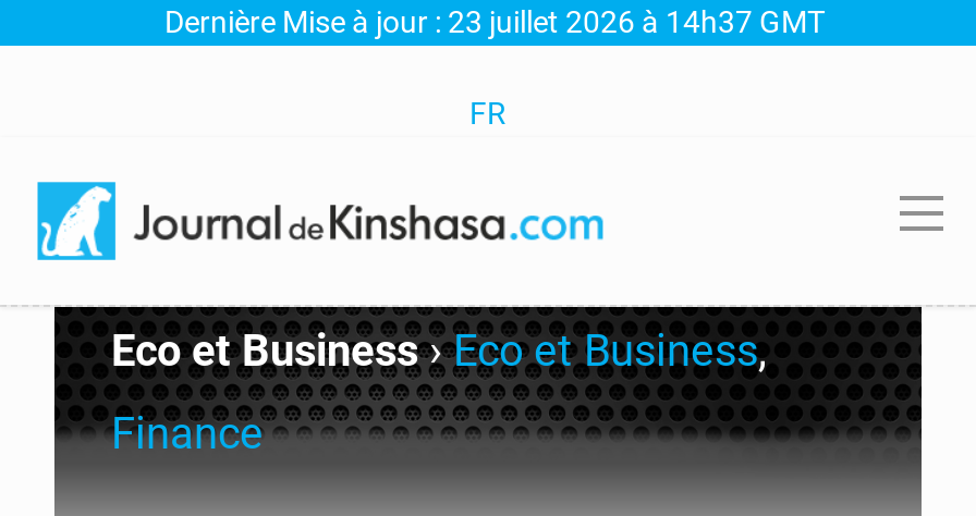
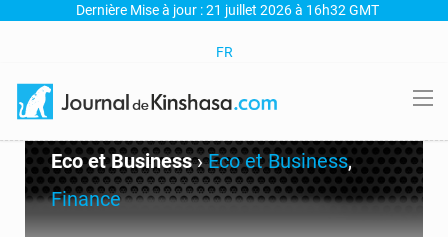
[158,4,825,39] Dernière Mise à jour : 23 juillet 2026 à 14h37 GMT -> [72,2,378,18] Dernière Mise à jour : 21 juillet 2026 à 16h32 GMT

